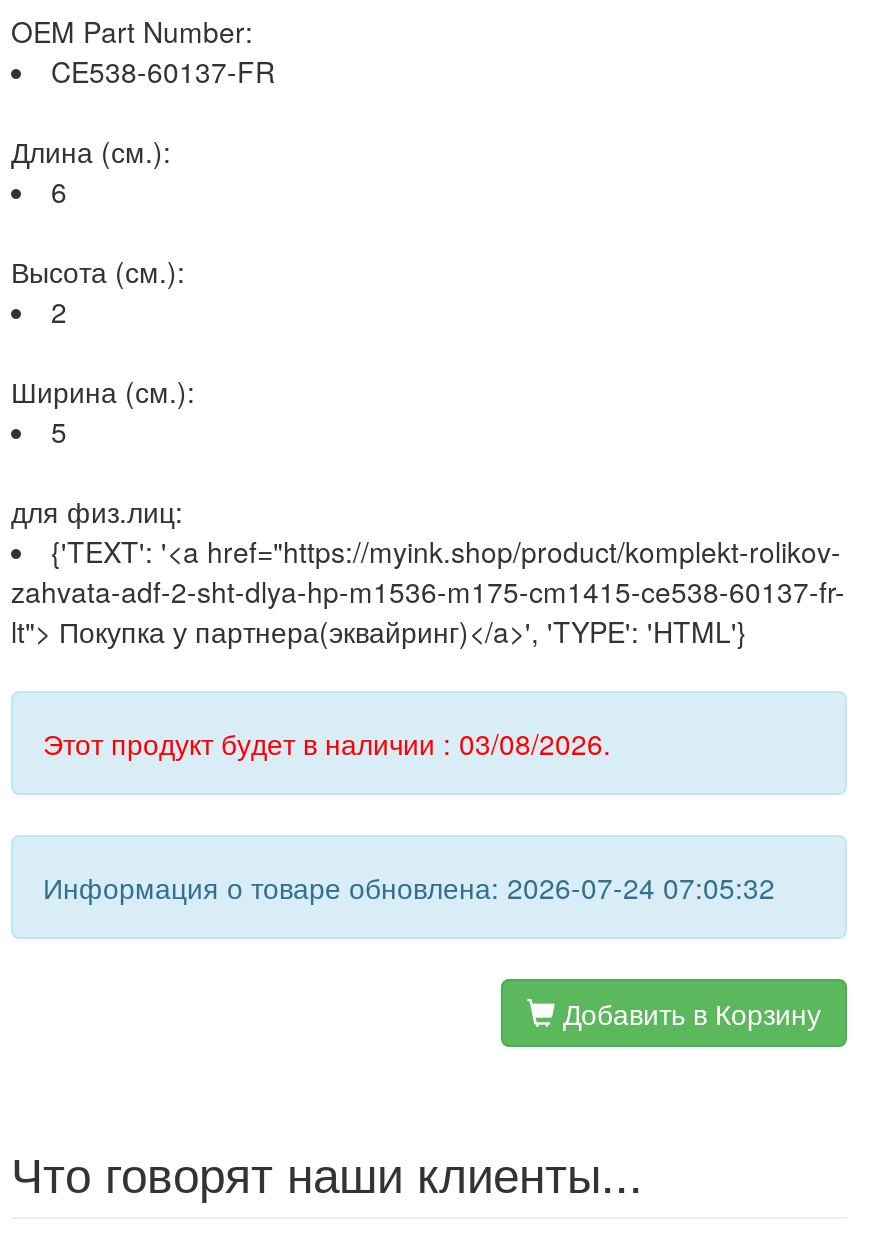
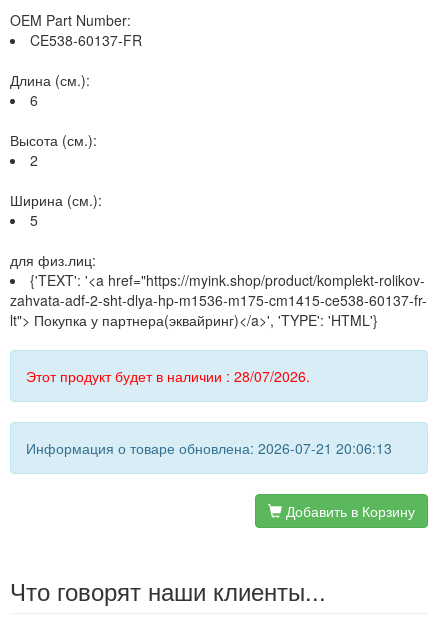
[43,723,611,763] Этот продукт будет в наличии : 03/08/2026. -> [26,366,310,386] Этот продукт будет в наличии : 28/07/2026.
[43,867,775,907] Информация о товаре обновлена: 2026-07-24 07:05:32 -> [26,438,392,458] Информация о товаре обновлена: 2026-07-21 20:06:13

